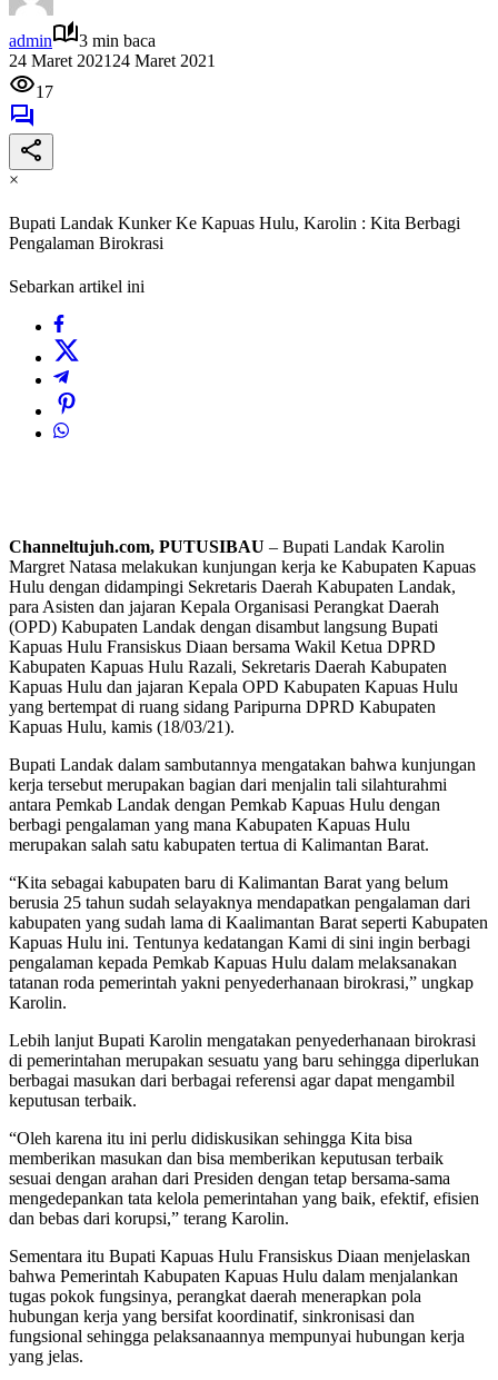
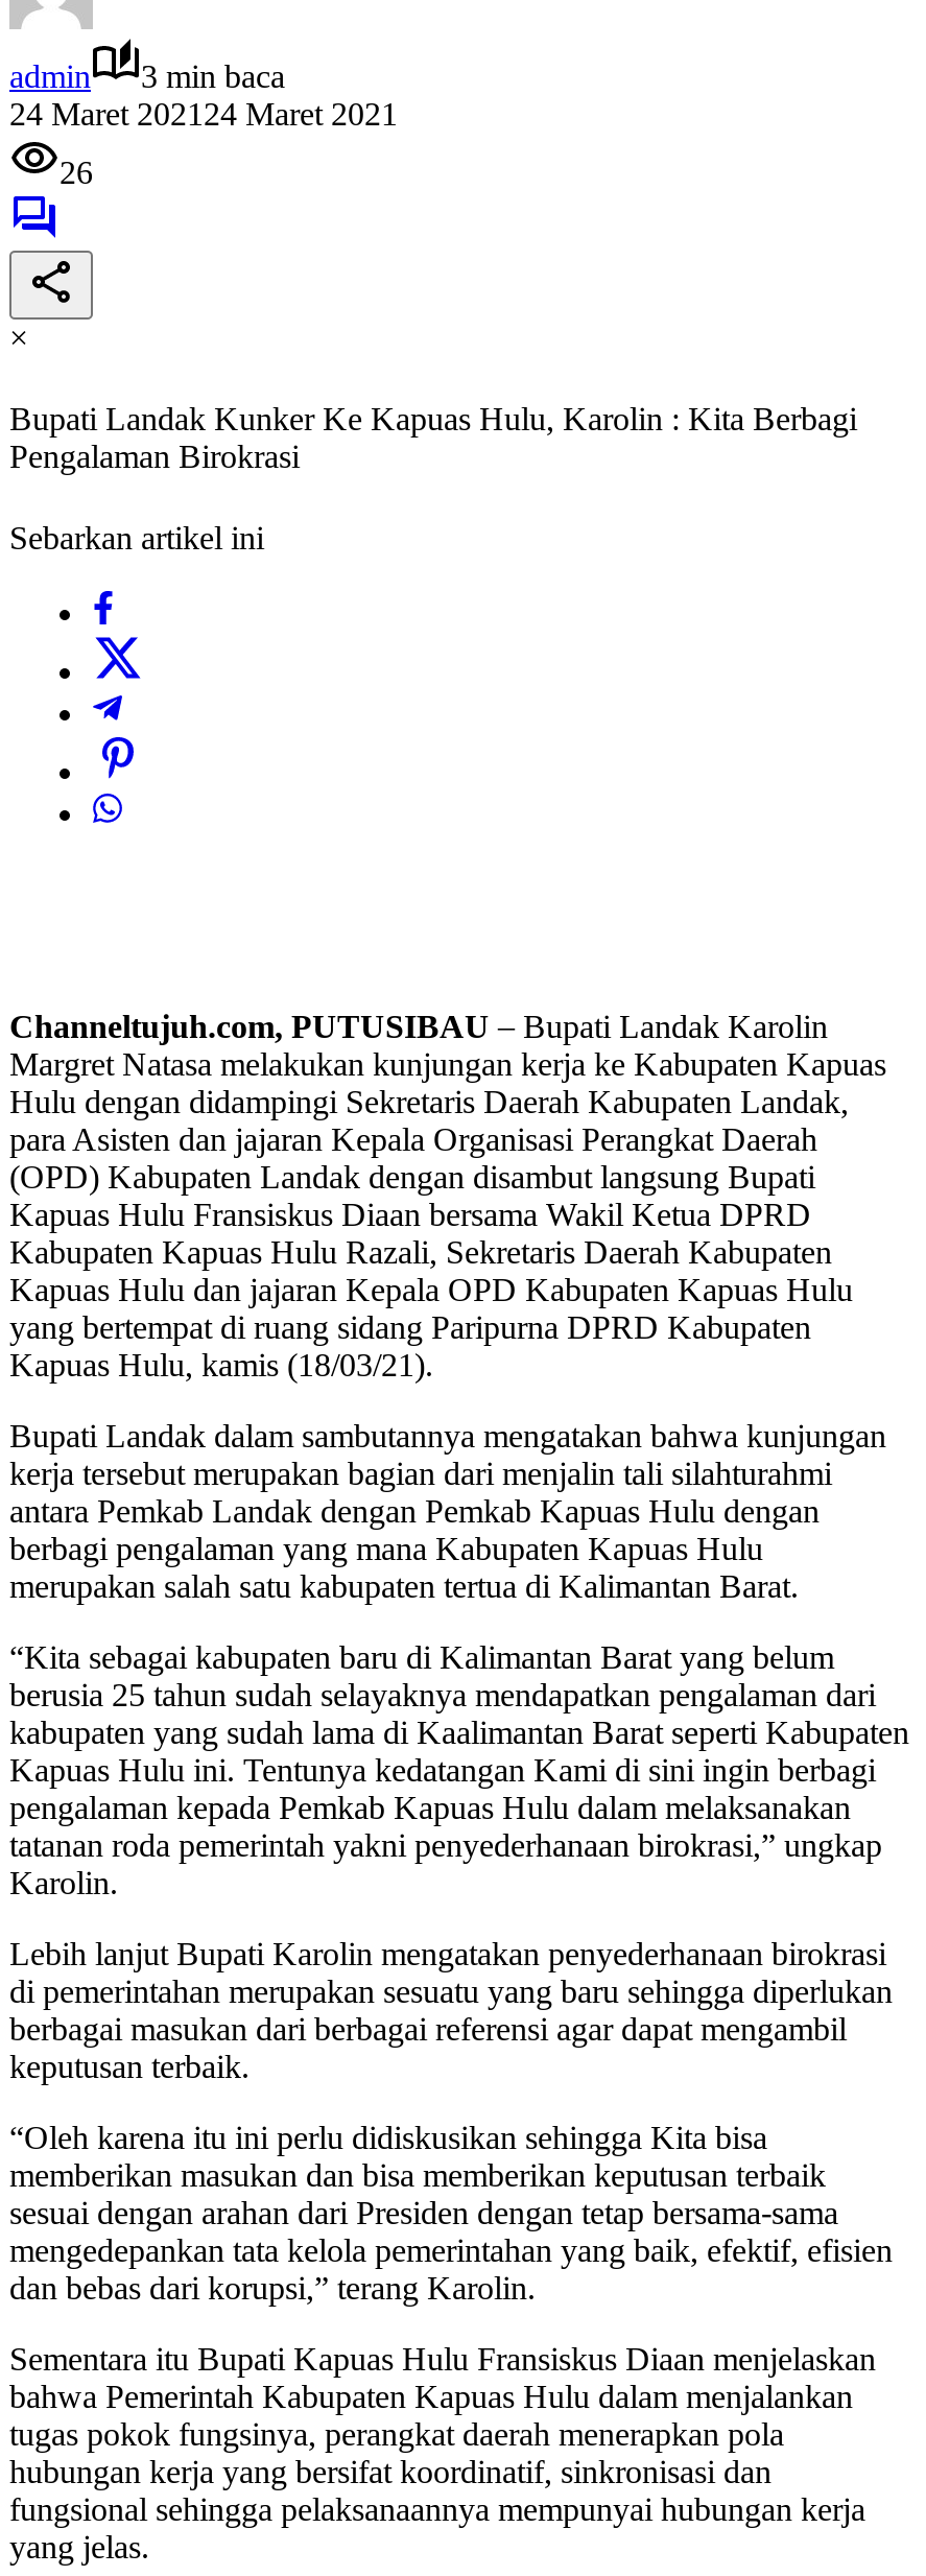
[36,82,53,101] 17 -> [60,154,93,190] 26

